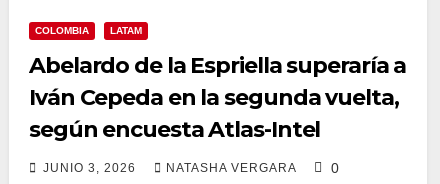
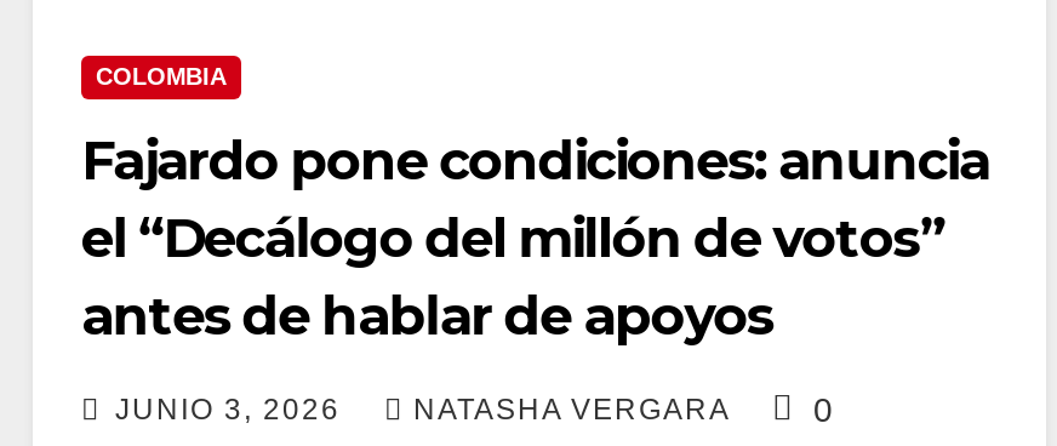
[29,25,406,143] LATAM | Abelardo de la Espriella superaría a | Iván Cepeda en la segunda vuelta, | según encuesta Atlas-Intel -> [81,128,990,349] Fajardo pone condiciones: anuncia | el “Decálogo del millón de votos” | antes de hablar de apoyos

